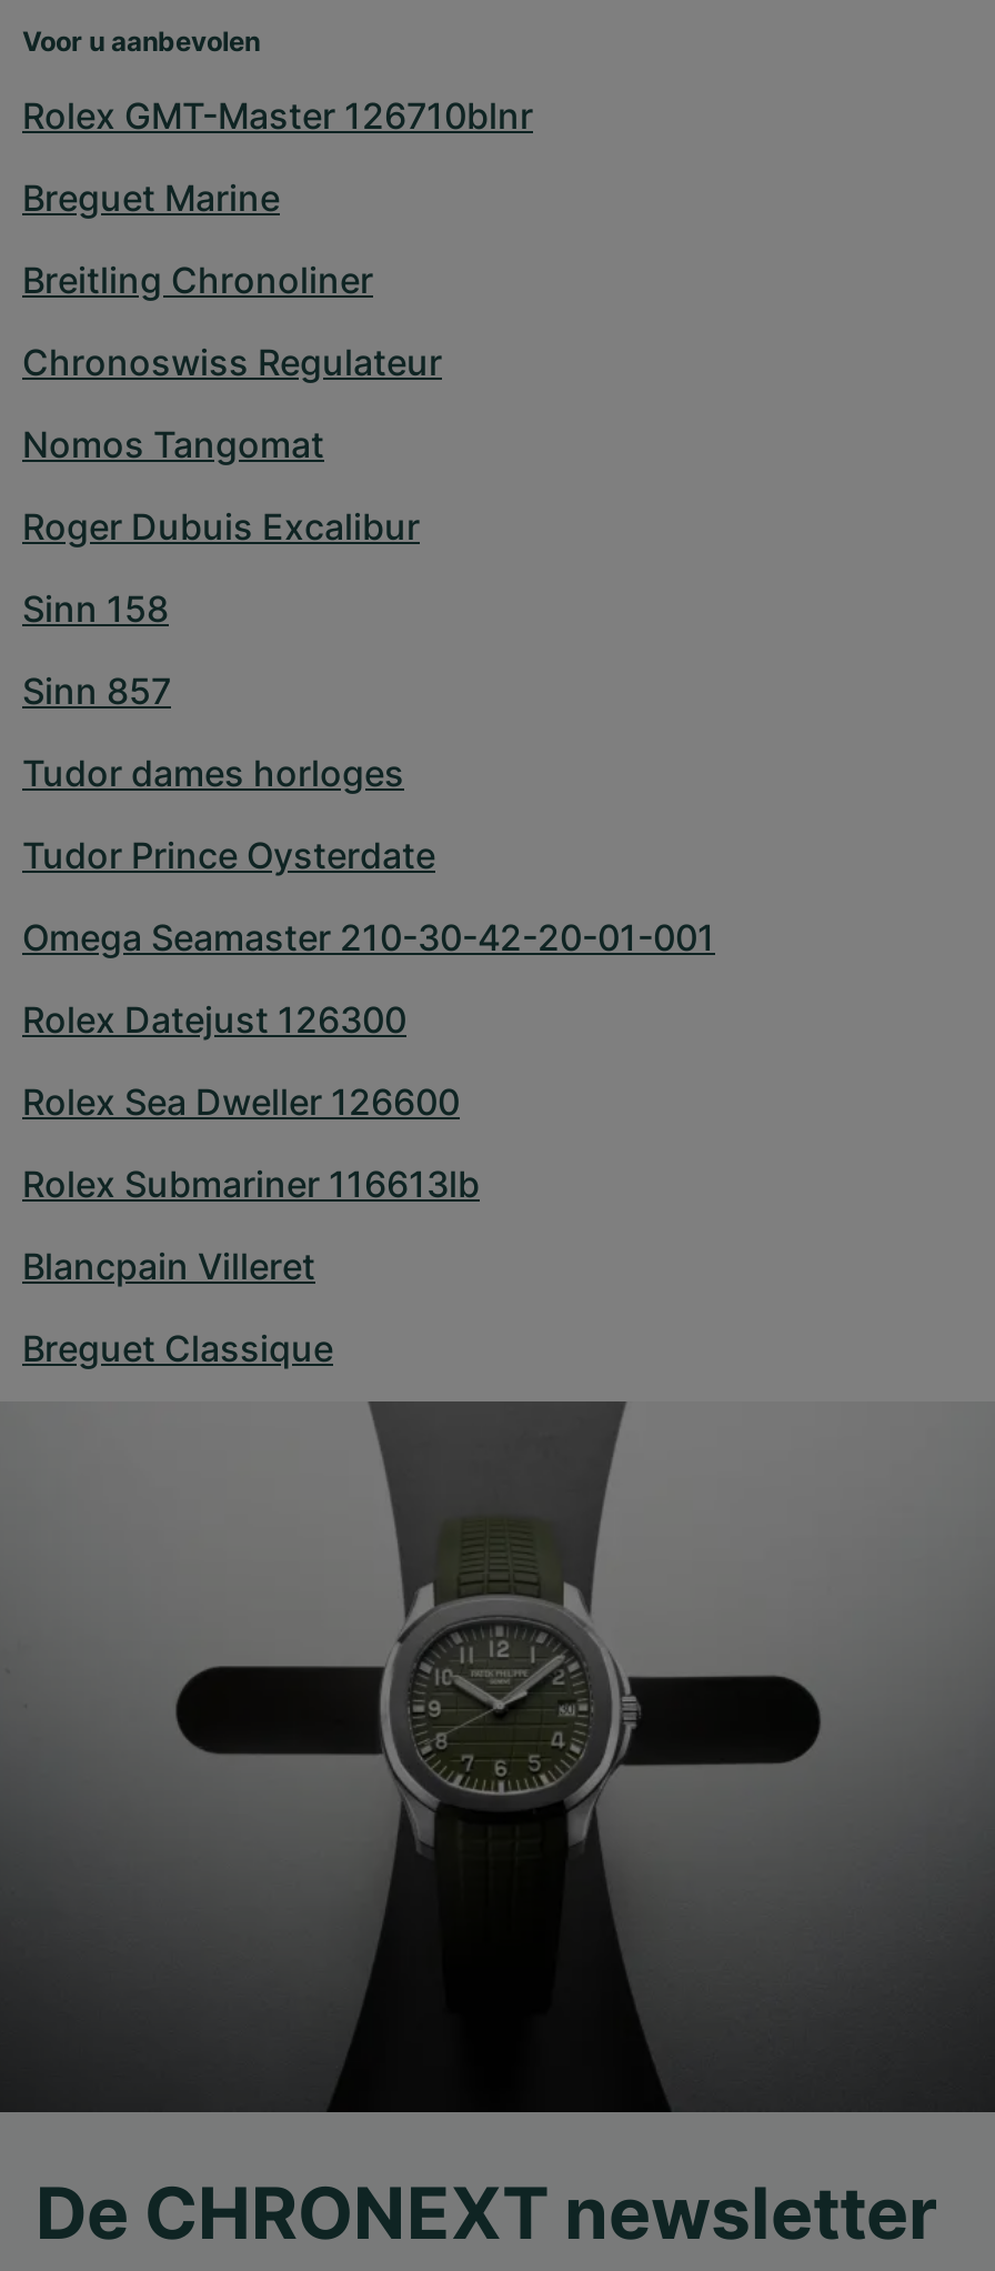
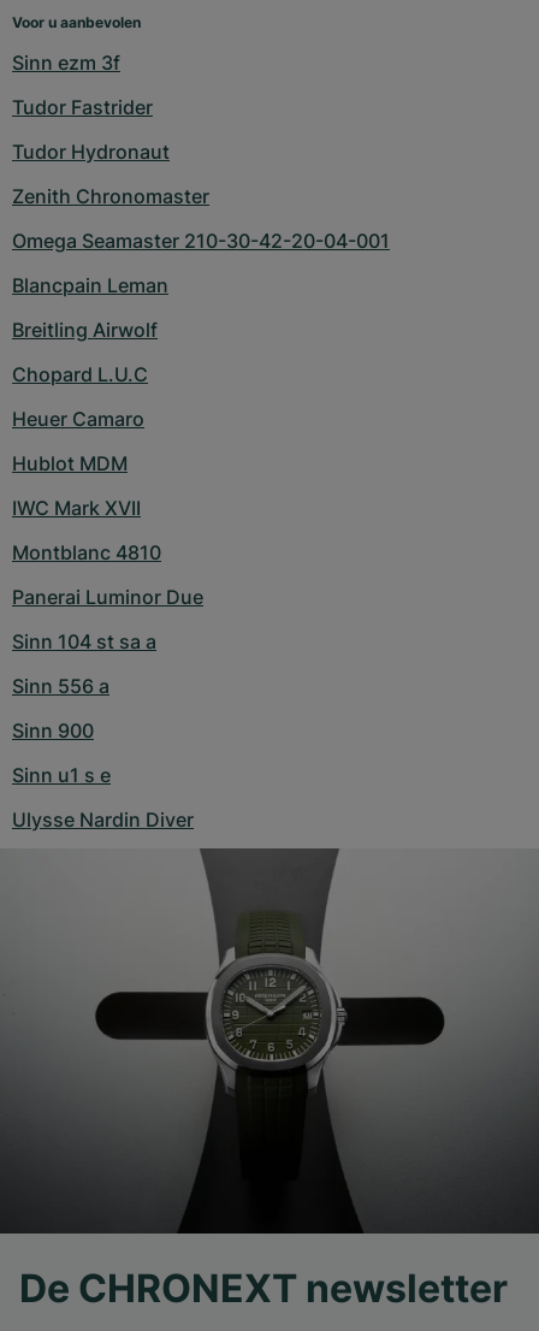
[22,93,715,1370] Rolex GMT-Master 126710blnr | Breguet Marine | Breitling Chronoliner | Chronoswiss Regulateur | Nomos Tangomat | Roger Dubuis Excalibur | Sinn 158 | Sinn 857 | Tudor dames horloges | Tudor Prince Oysterdate | Omega Seamaster 210-30-42-20-01-001 | Rolex Datejust 126300 | Rolex Sea Dweller 126600 | Rolex Submariner 116613lb | Blancpain Villeret | Breguet Classique -> [12,51,390,832] Sinn ezm 3f | Tudor Fastrider | Tudor Hydronaut | Zenith Chronomaster | Omega Seamaster 210-30-42-20-04-001 | Blancpain Leman | Breitling Airwolf | Chopard L.U.C | Heuer Camaro | Hublot MDM | IWC Mark XVII | Montblanc 4810 | Panerai Luminor Due | Sinn 104 st sa a | Sinn 556 a | Sinn 900 | Sinn u1 s e | Ulysse Nardin Diver

